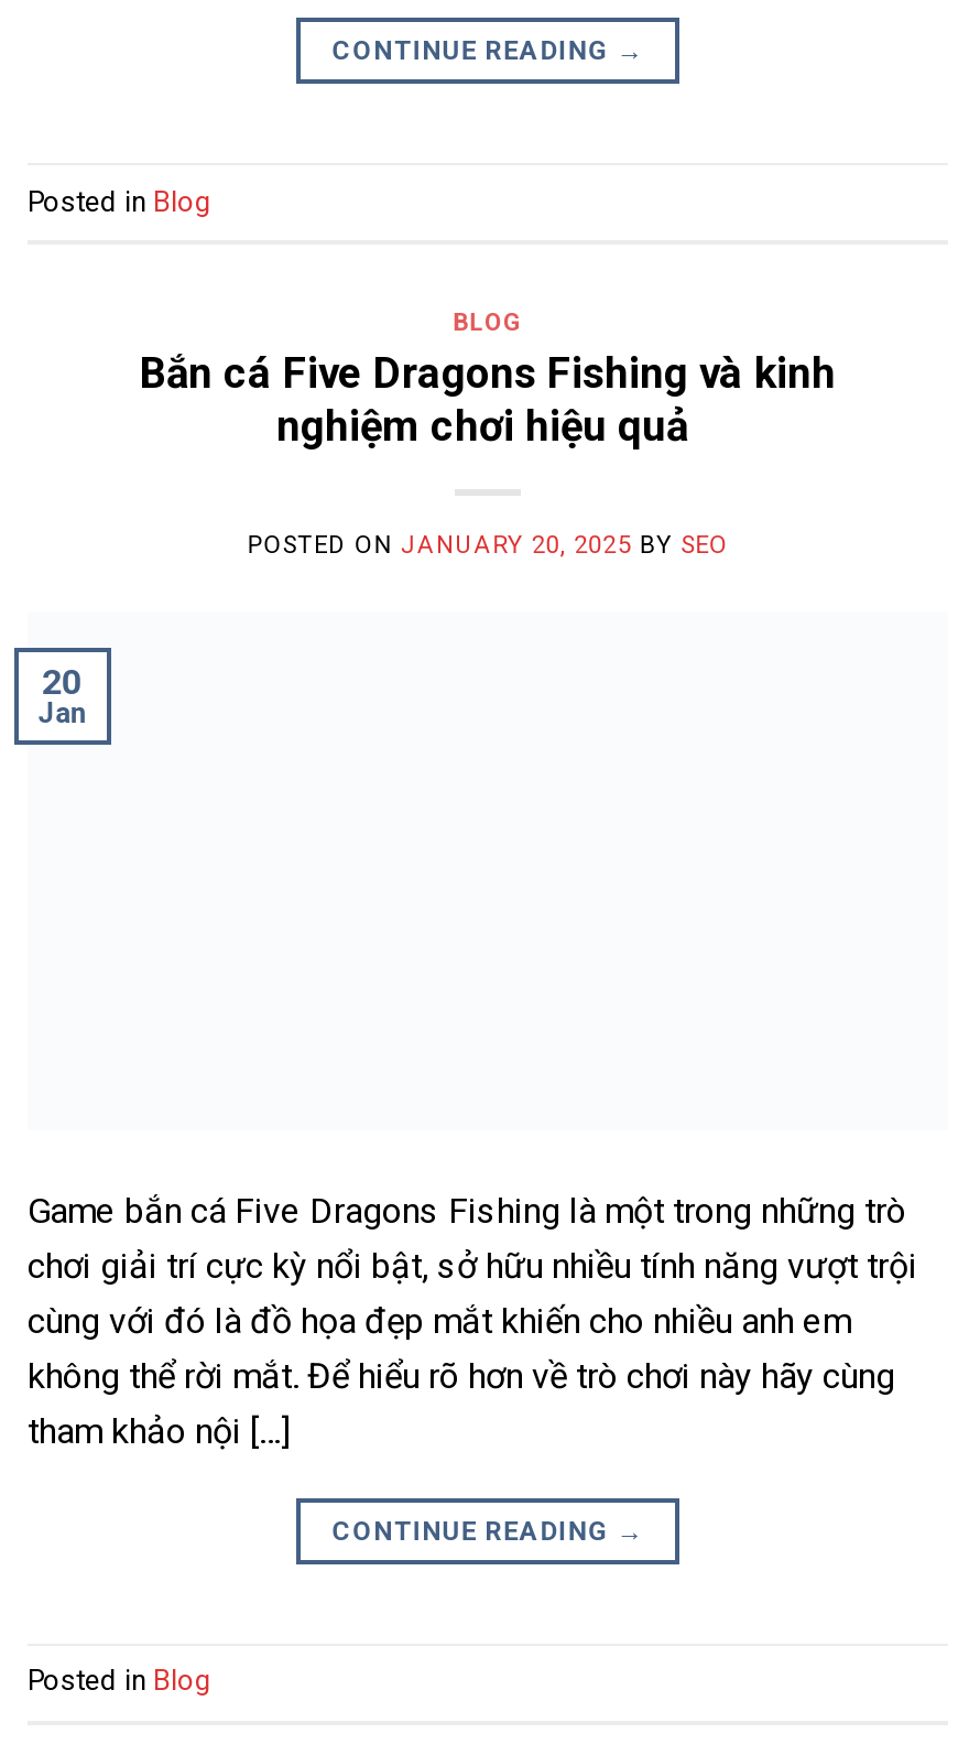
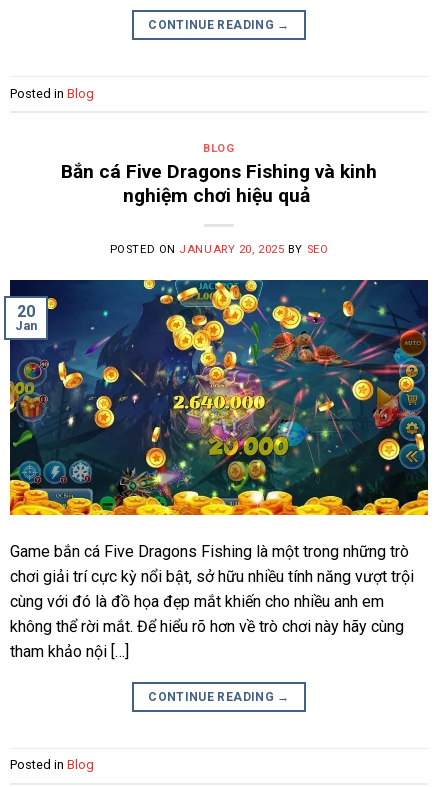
none -> [9,279,429,516] [image]

